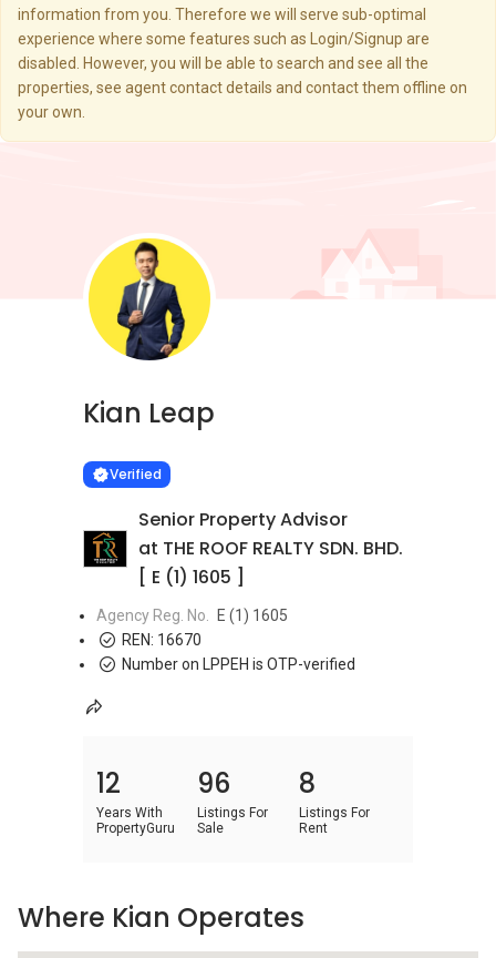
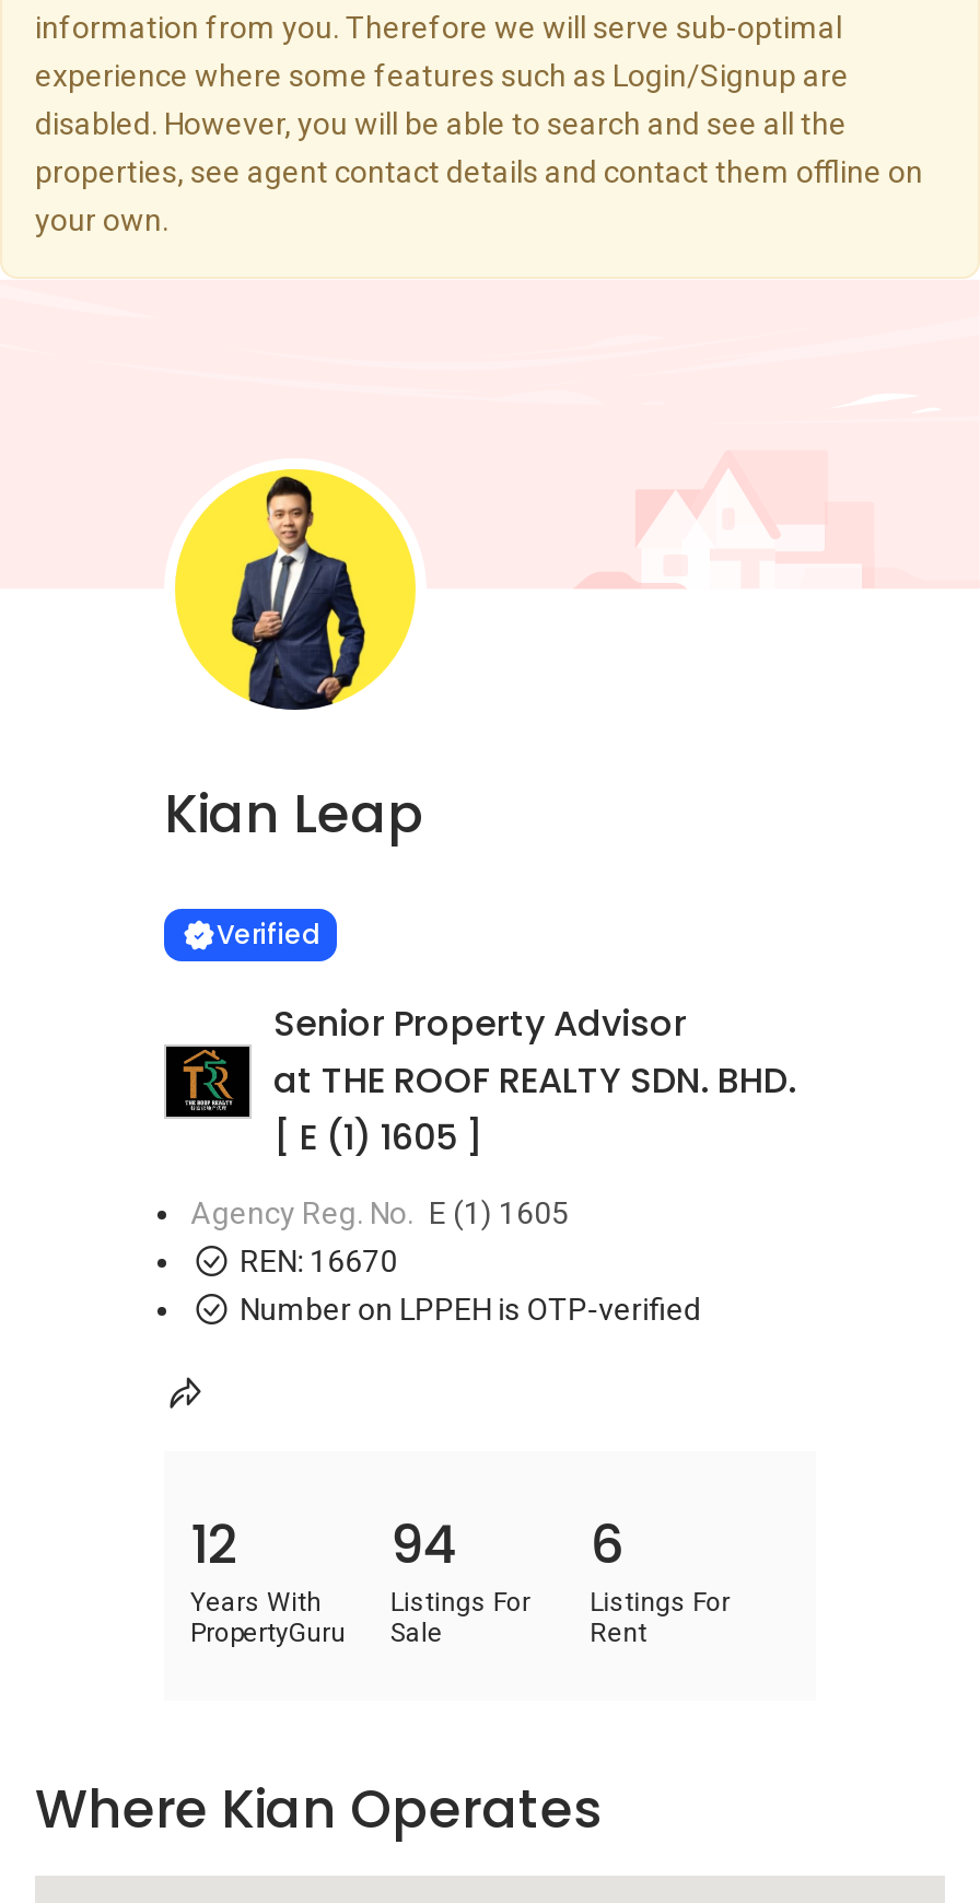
[197,765,231,802] 96 -> [390,1508,458,1580] 94
[299,765,315,802] 8 -> [590,1508,623,1580] 6

